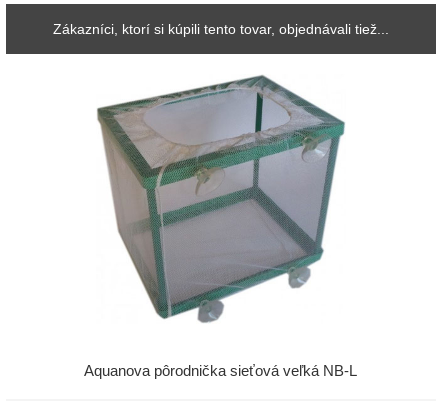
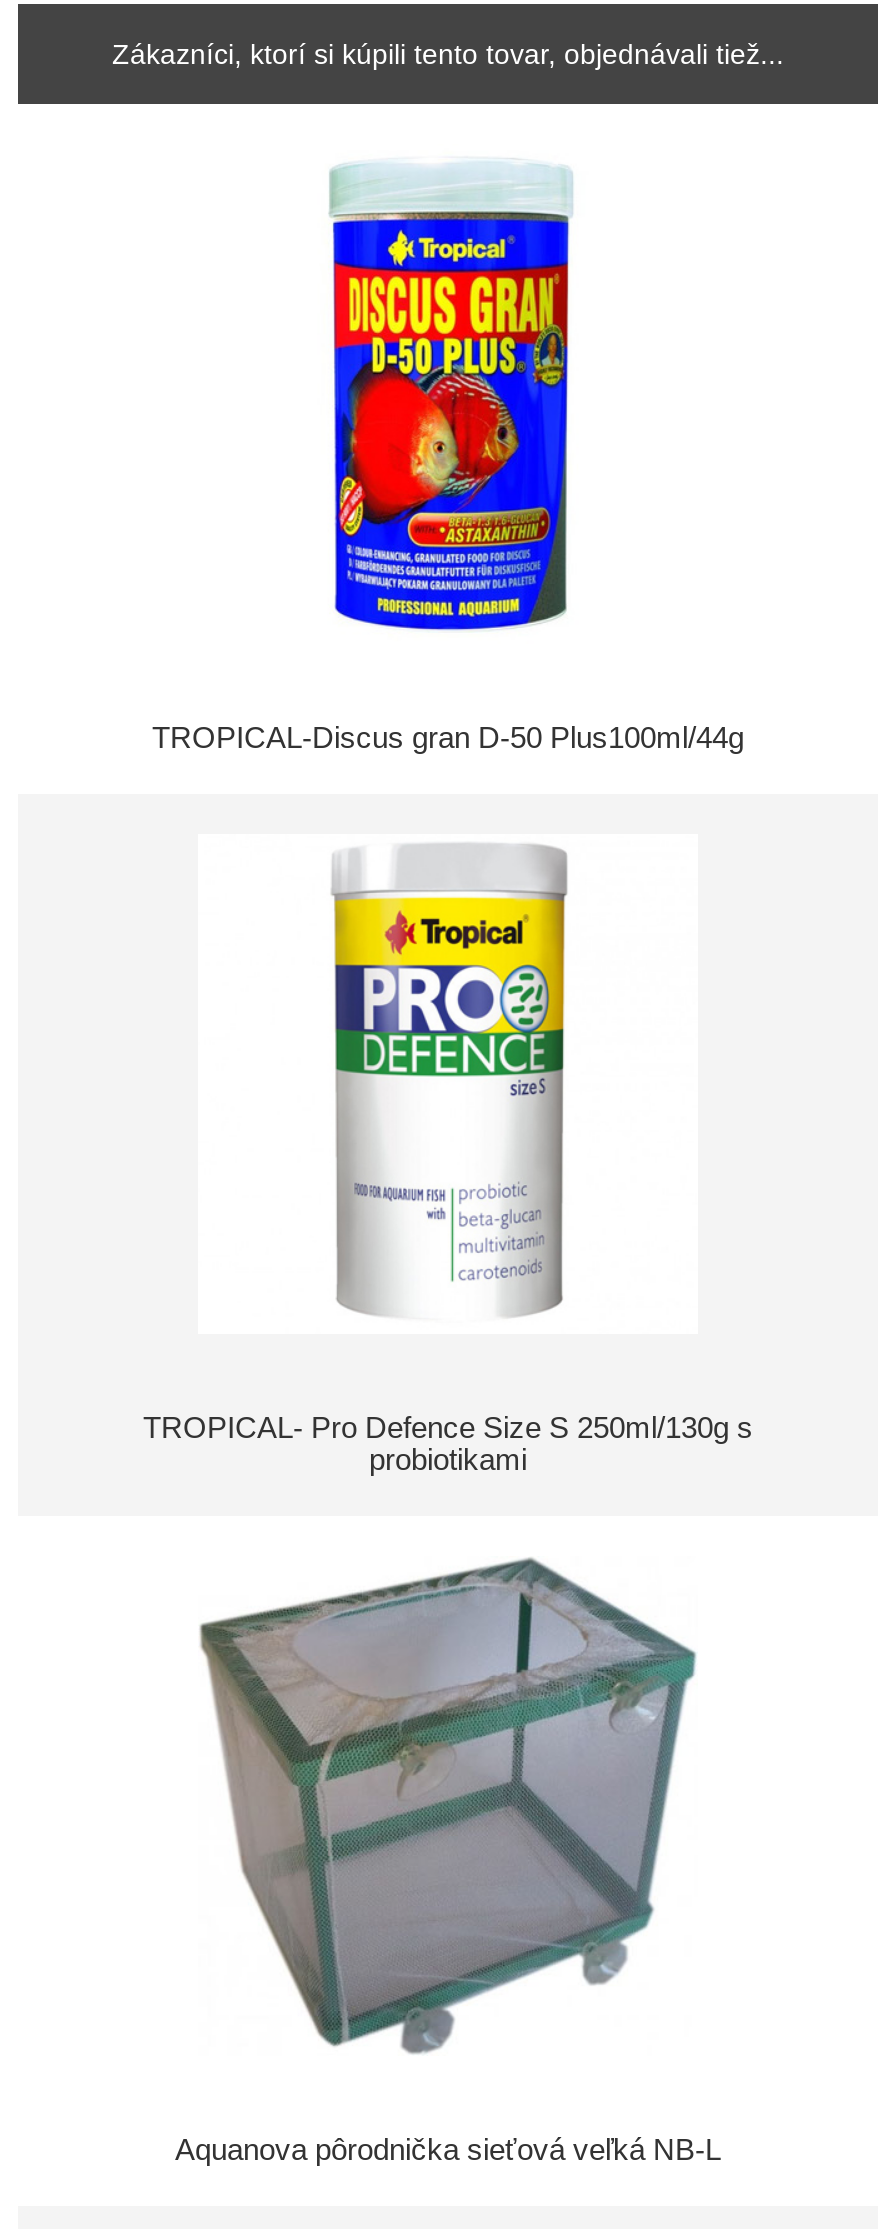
none -> [143,1412,753,1476] TROPICAL- Pro Defence Size S 250ml/130g s | probiotikami
none -> [152,722,744,754] TROPICAL-Discus gran D-50 Plus100ml/44g
none -> [328,162,574,632] [image]
none -> [332,846,568,1314] [image]

